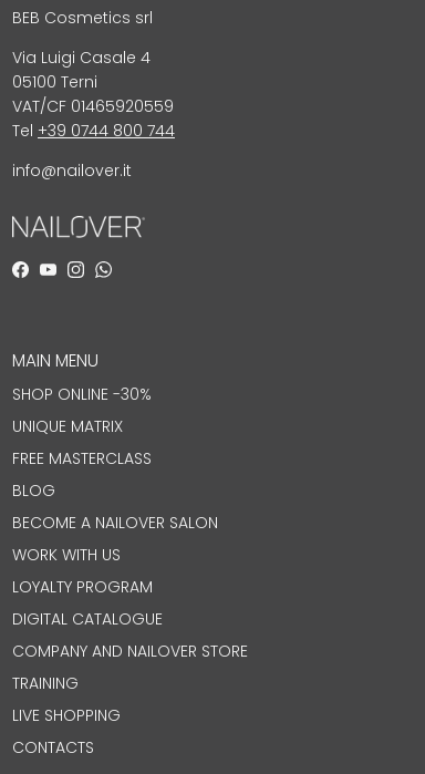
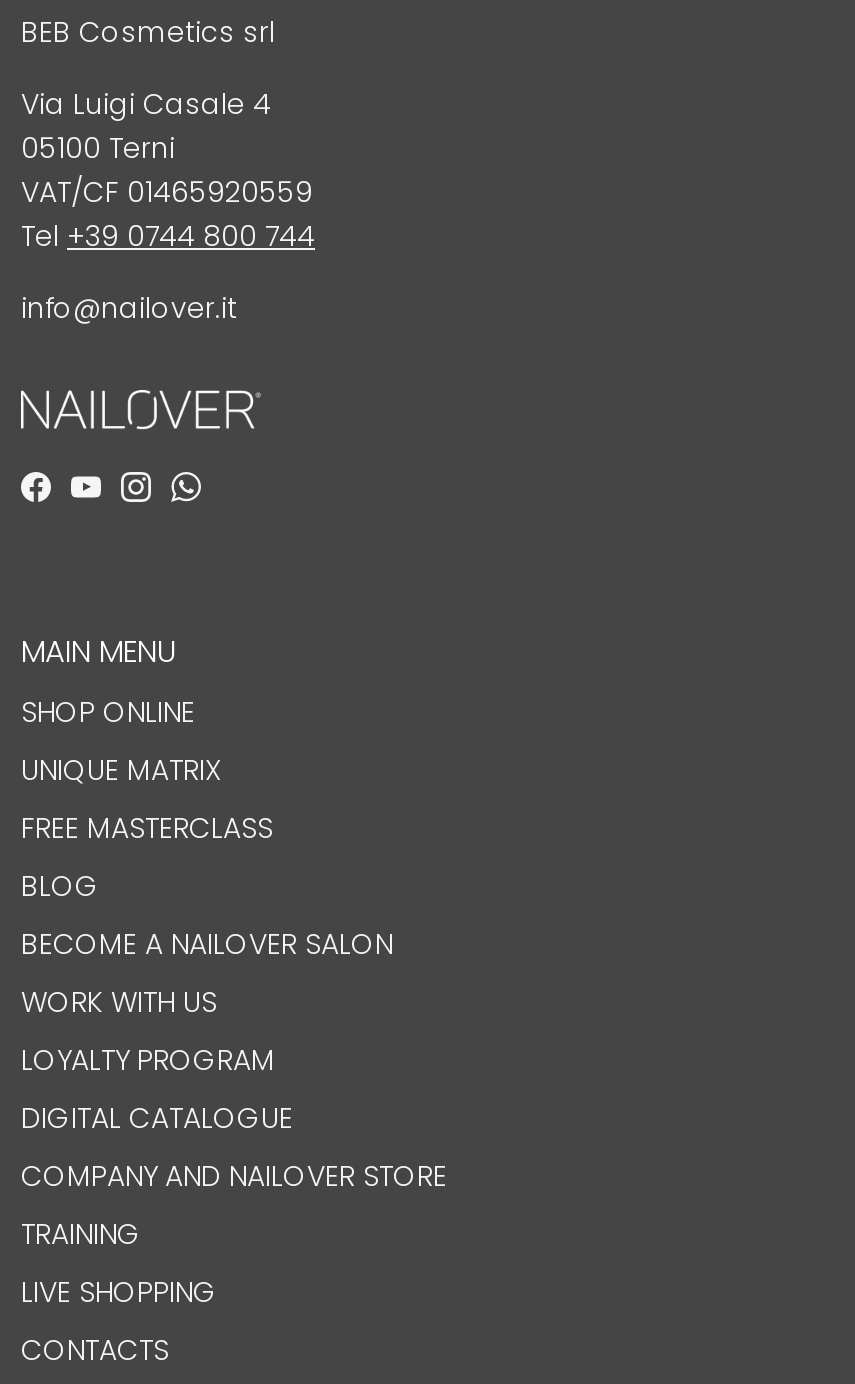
[12,383,152,405] SHOP ONLINE -30% -> [21,692,195,732] SHOP ONLINE

